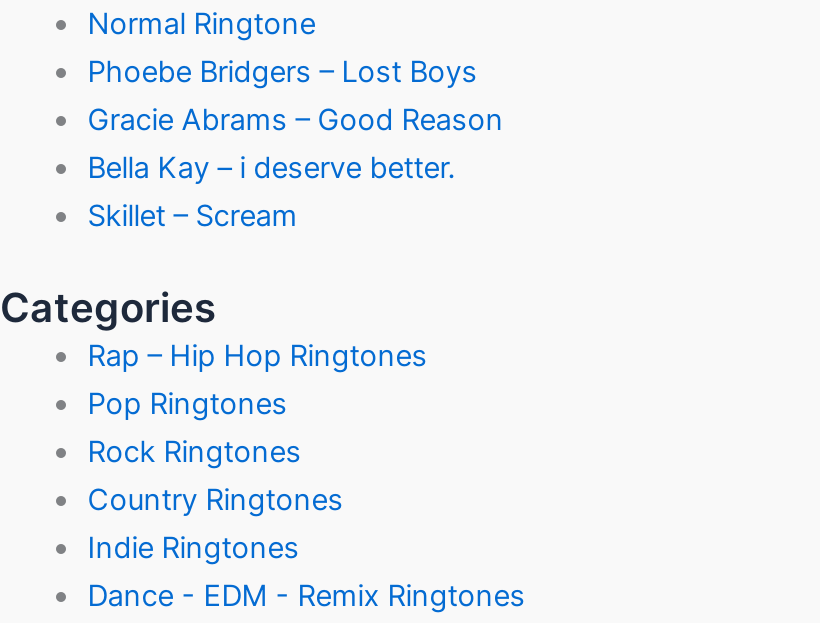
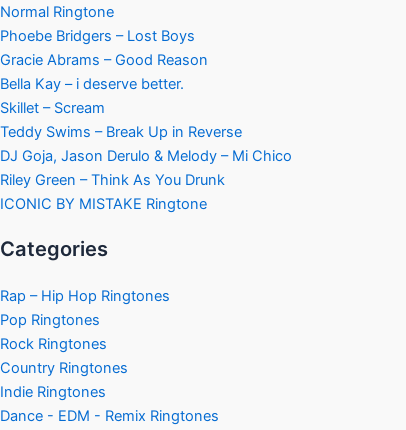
none -> [0,123,292,213] Teddy Swims – Break Up in Reverse | DJ Goja, Jason Derulo & Melody – Mi Chico | Riley Green – Think As You Drunk | ICONIC BY MISTAKE Ringtone

